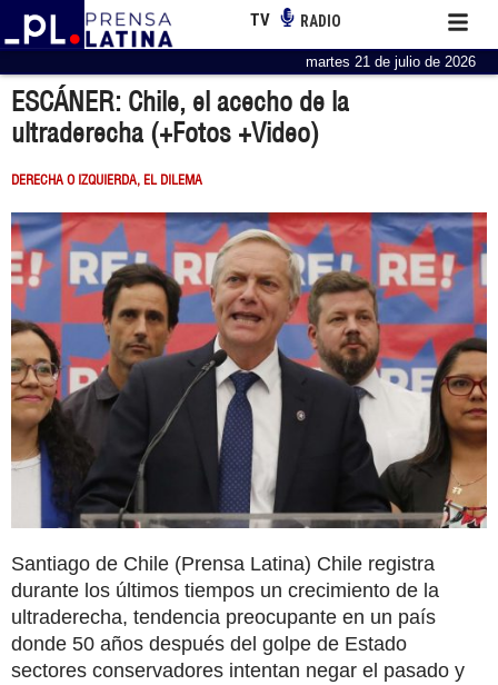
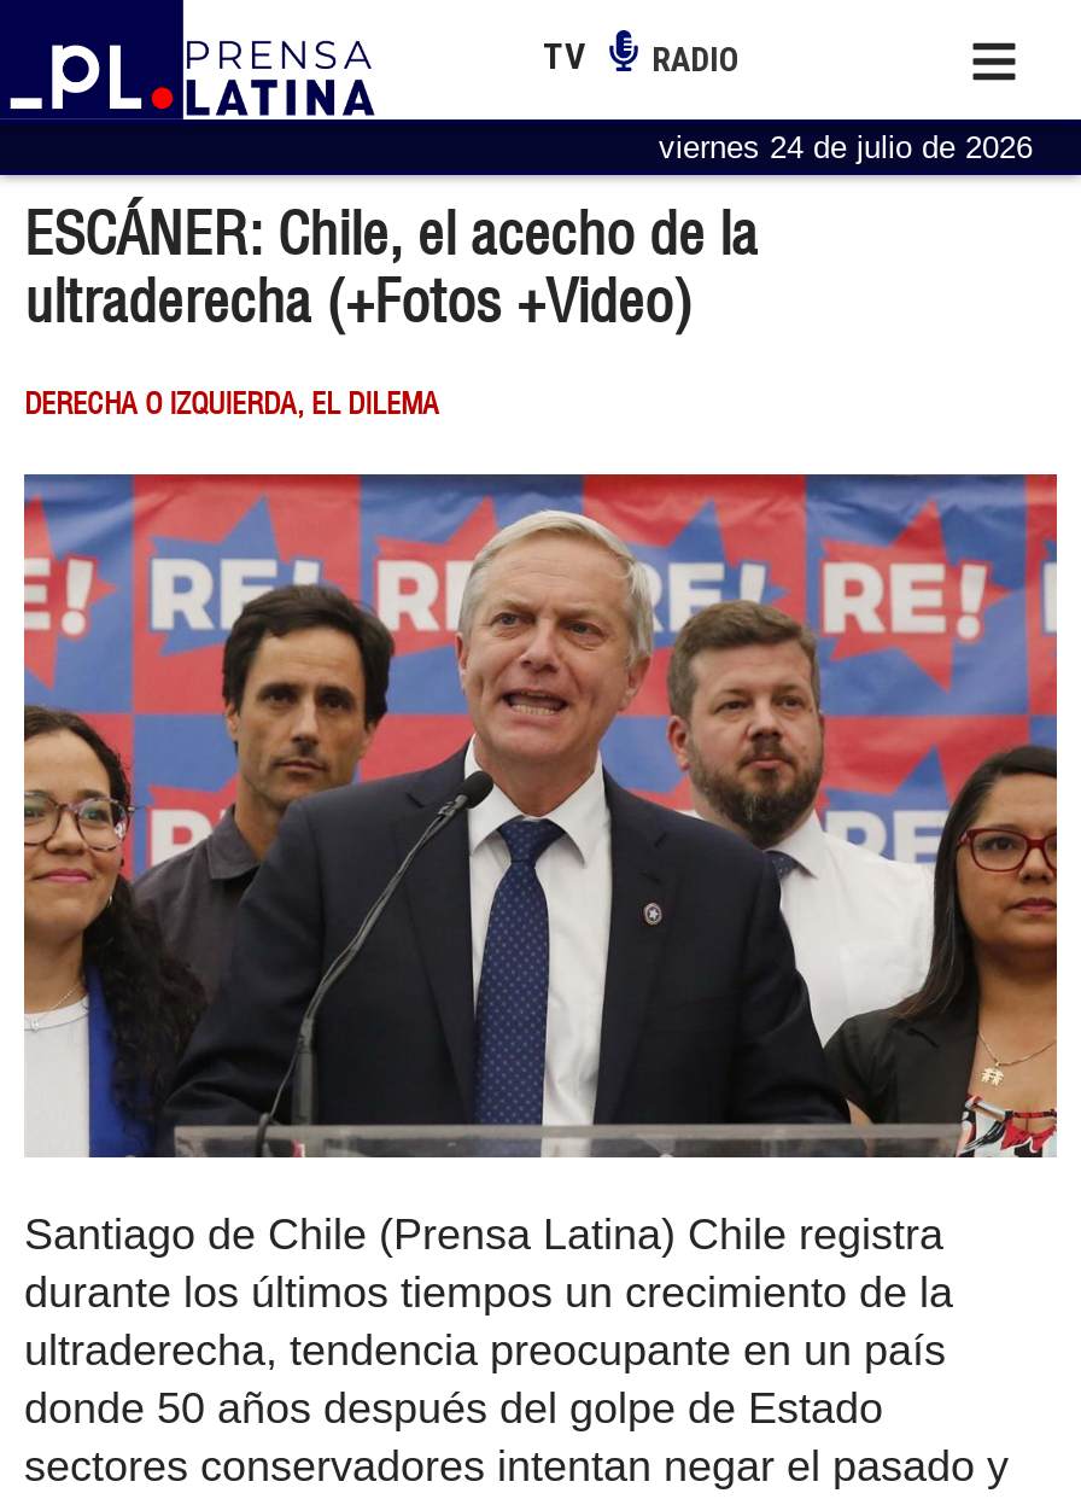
[306,53,476,70] martes 21 de julio de 2026 -> [659,128,1033,164] viernes 24 de julio de 2026

